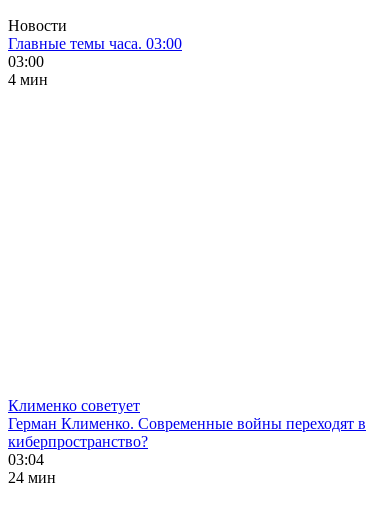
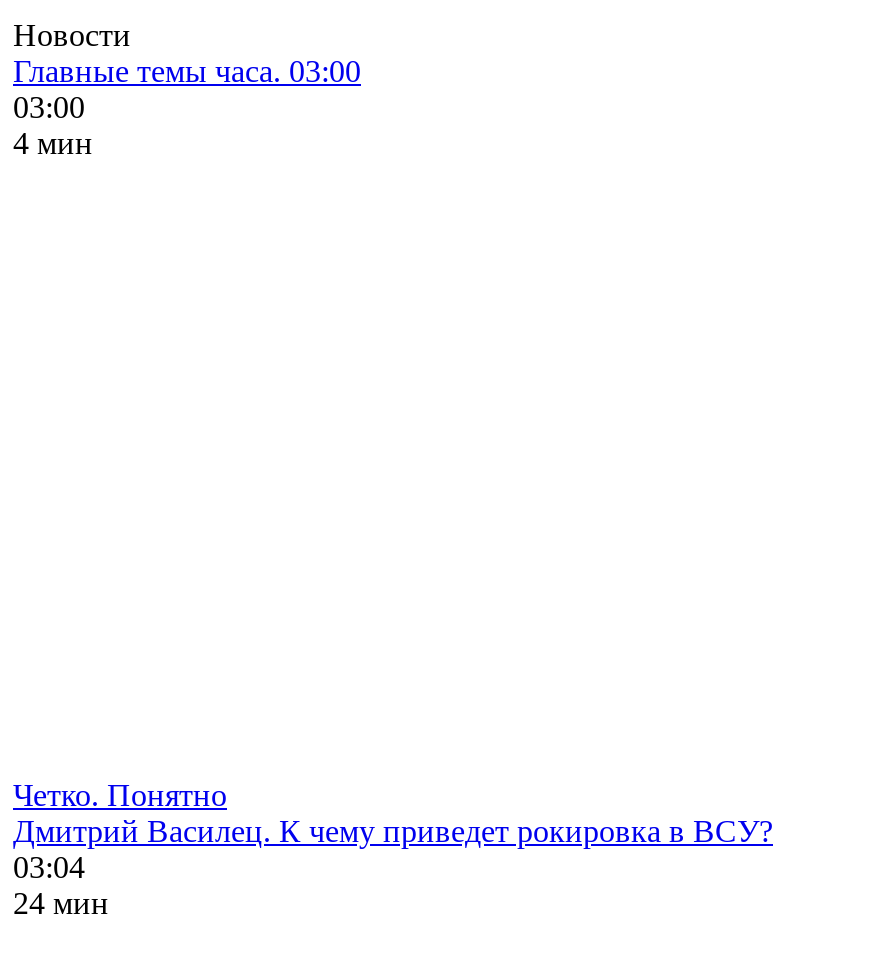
[8,397,366,450] Клименко советует | Герман Клименко. Современные войны переходят в | киберпространство? -> [13,778,773,848] Четко. Понятно | Дмитрий Василец. К чему приведет рокировка в ВСУ?

